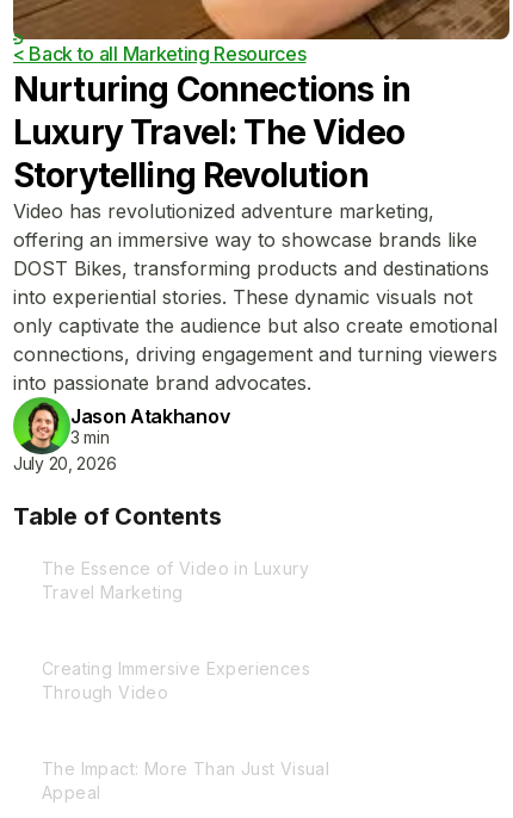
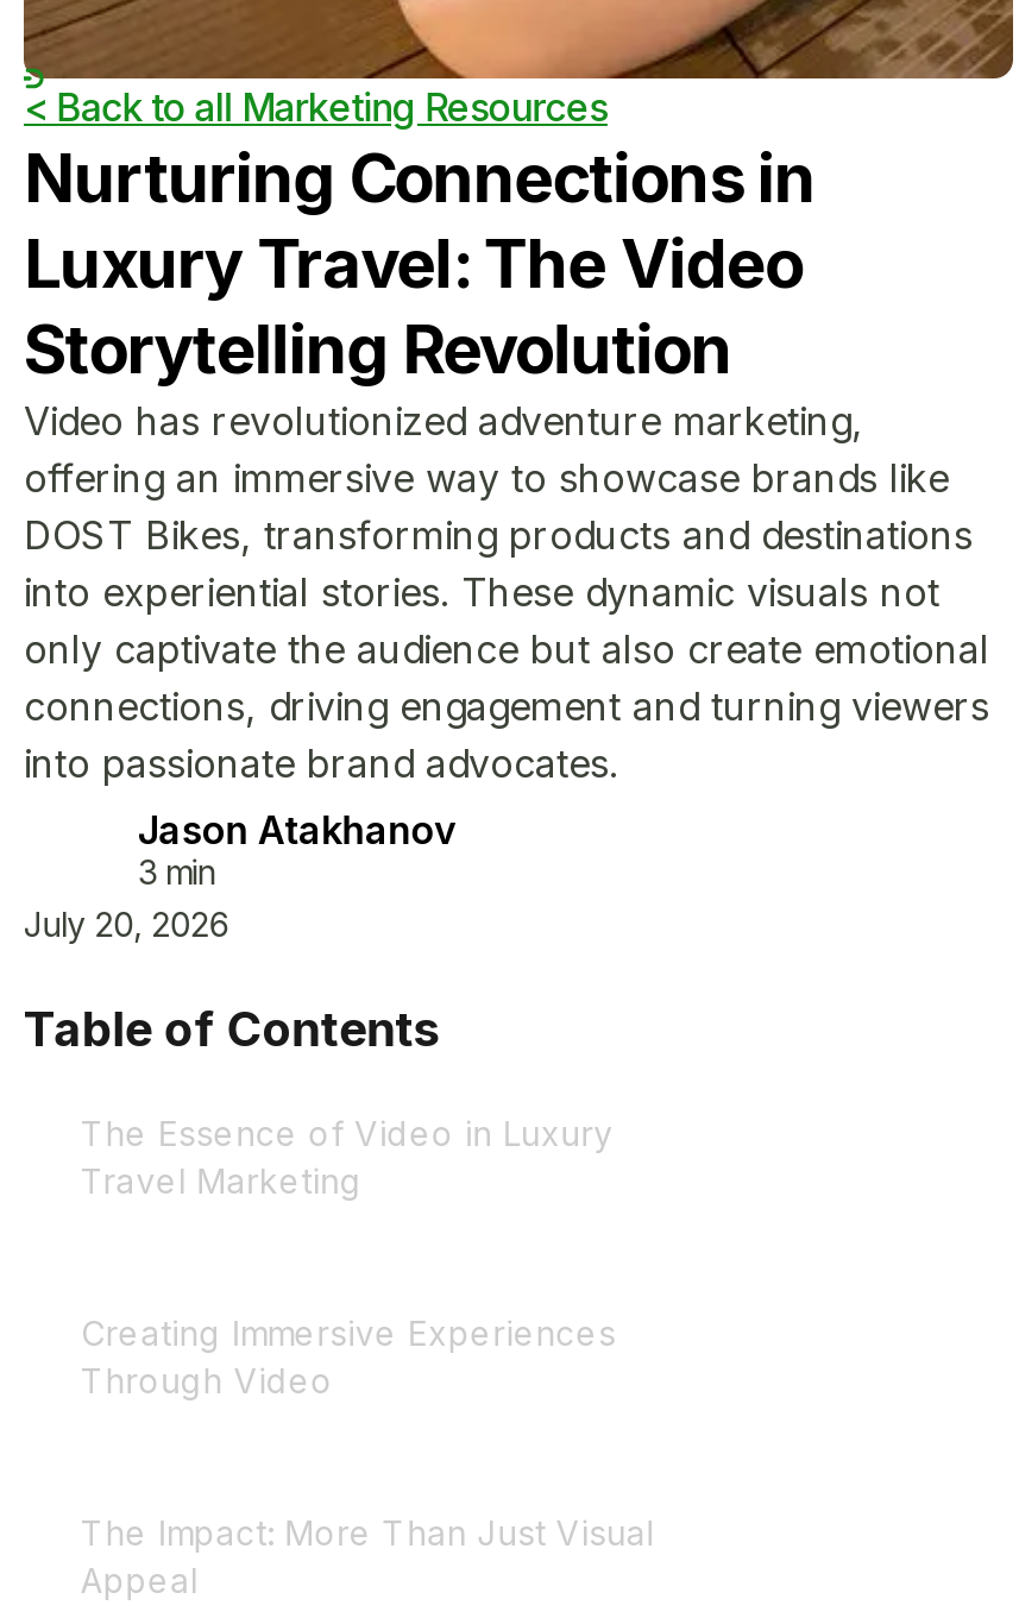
[12,398,67,451] [image] -> none

